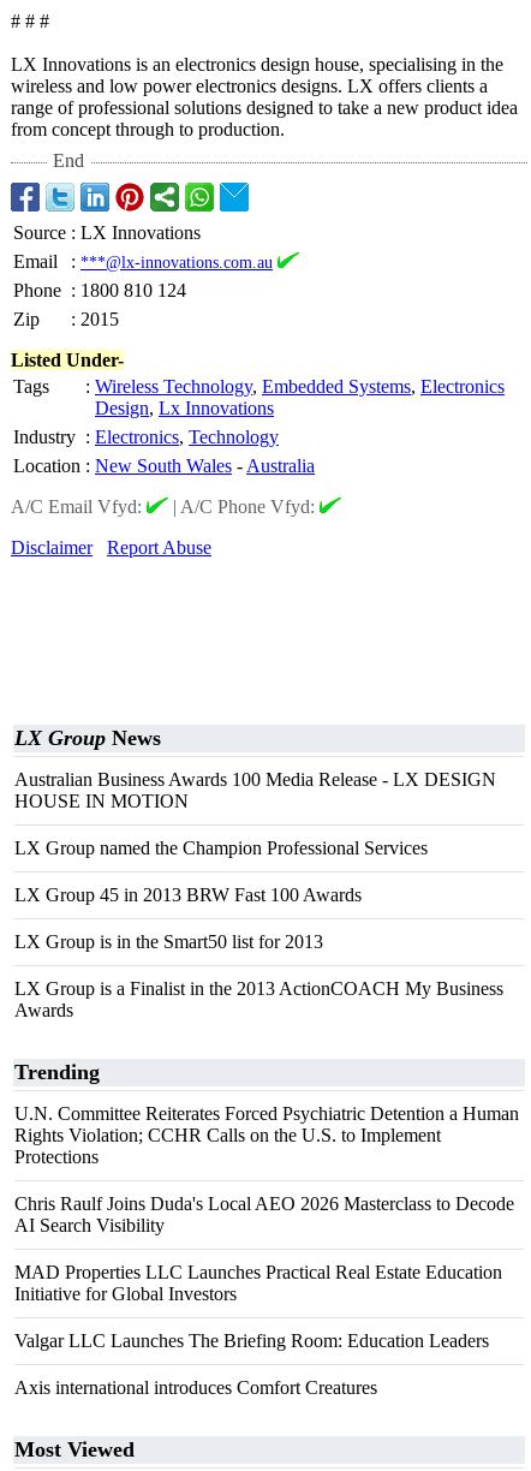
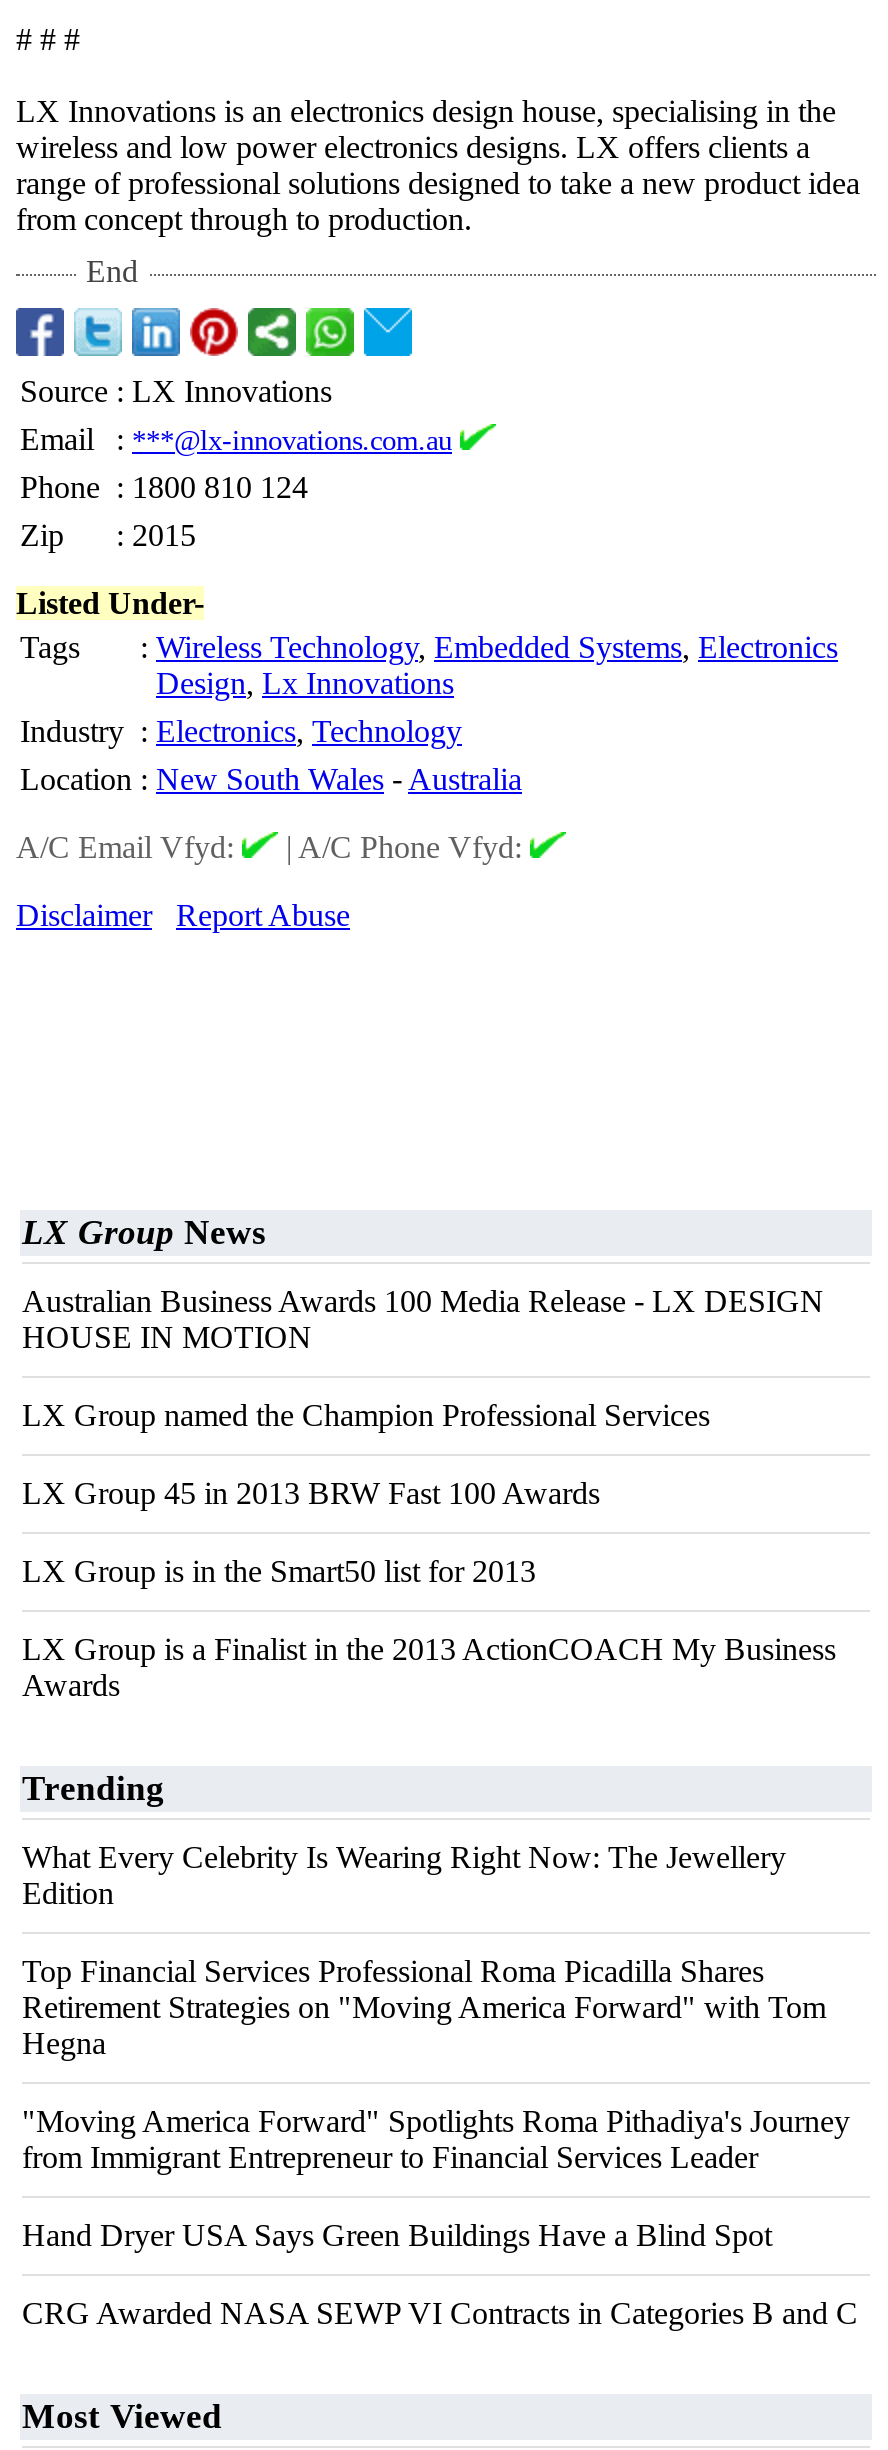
[14,1103,519,1167] U.N. Committee Reiterates Forced Psychiatric Detention a Human | Rights Violation; CCHR Calls on the U.S. to Implement | Protections -> [22,1840,786,1910] What Every Celebrity Is Wearing Right Now: The Jewellery | Edition
[14,1193,514,1235] Chris Raulf Joins Duda's Local AEO 2026 Masterclass to Decode | AI Search Visibility -> [22,1954,826,2060] Top Financial Services Professional Roma Picadilla Shares | Retirement Strategies on "Moving America Forward" with Tom | Hegna
[14,1262,502,1304] MAD Properties LLC Launches Practical Real Estate Education | Initiative for Global Investors -> [22,2104,850,2174] "Moving America Forward" Spotlights Roma Pithadiya's Journey | from Immigrant Entrepreneur to Financial Services Leader
[14,1330,489,1351] Valgar LLC Launches The Briefing Room: Education Leaders -> [22,2218,772,2252] Hand Dryer USA Says Green Buildings Have a Blind Spot
[14,1377,377,1398] Axis international introduces Comfort Creatures -> [22,2296,858,2330] CRG Awarded NASA SEWP VI Contracts in Categories B and C

